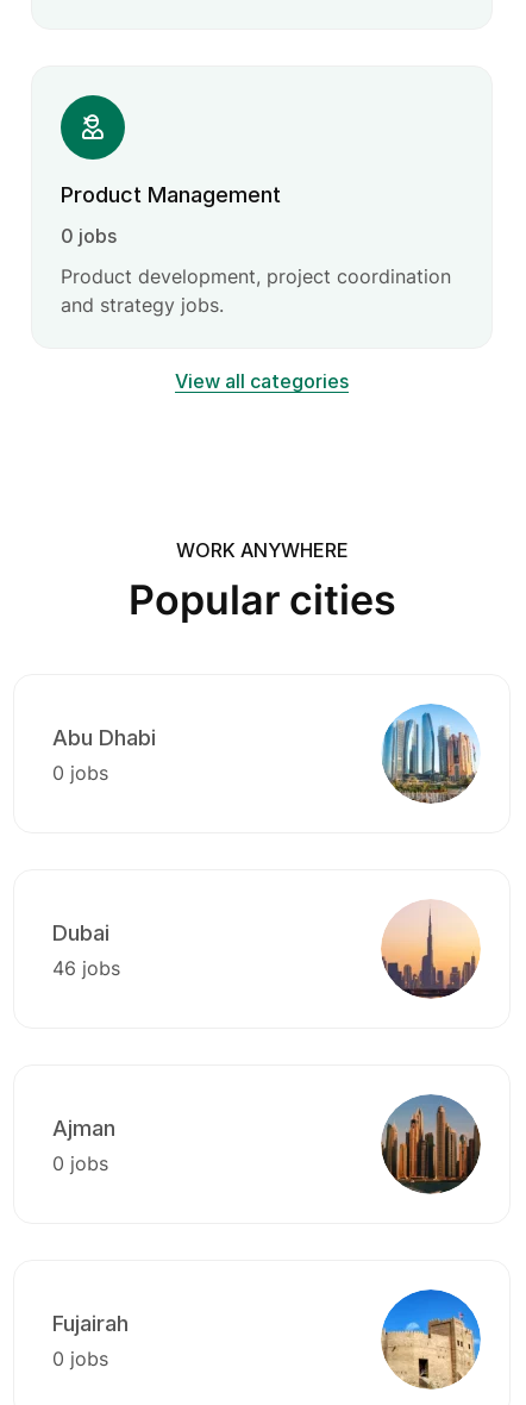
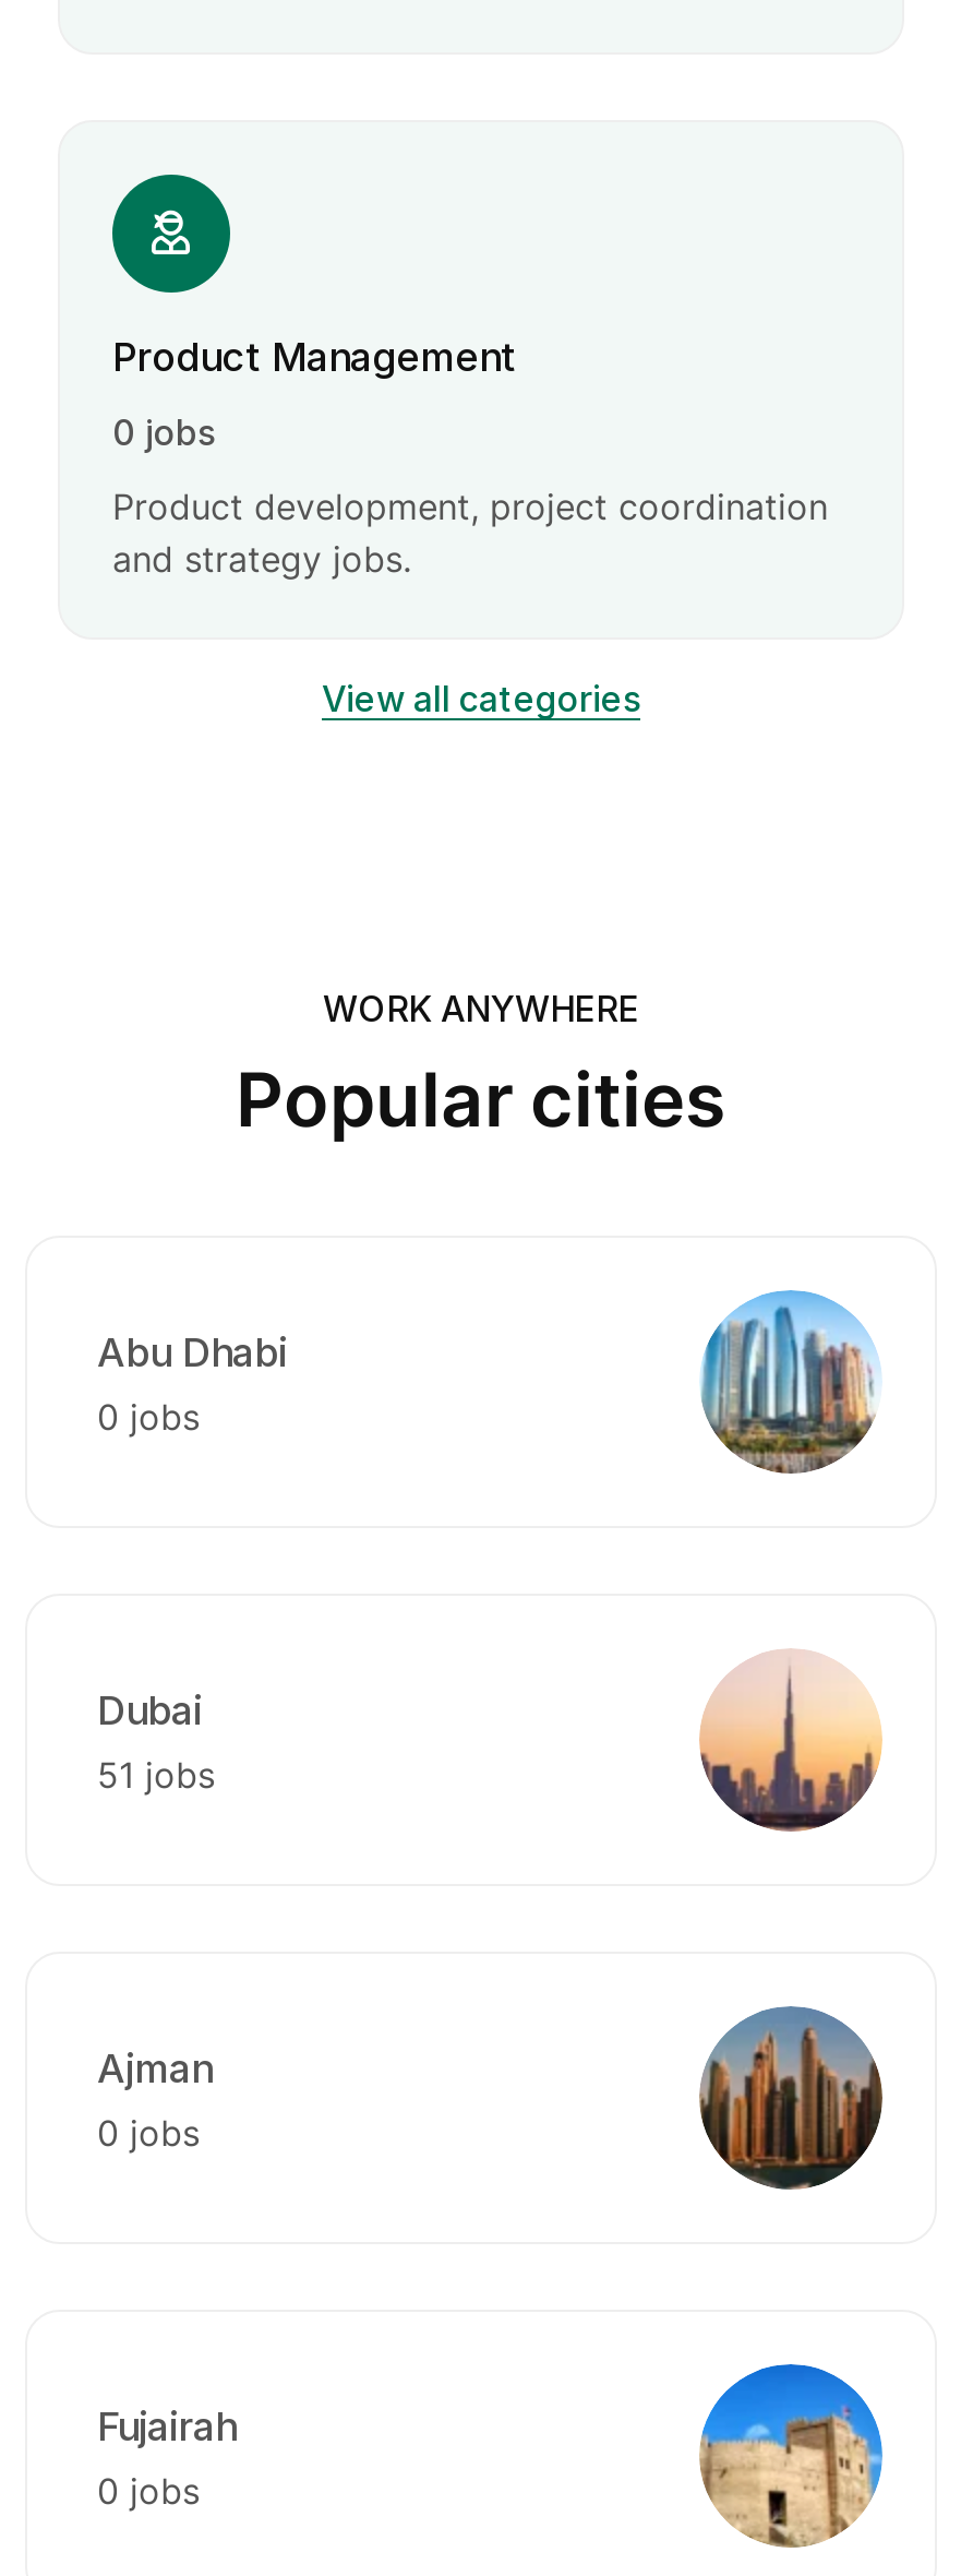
[52,956,120,980] 46 jobs -> [97,1753,215,1796] 51 jobs

